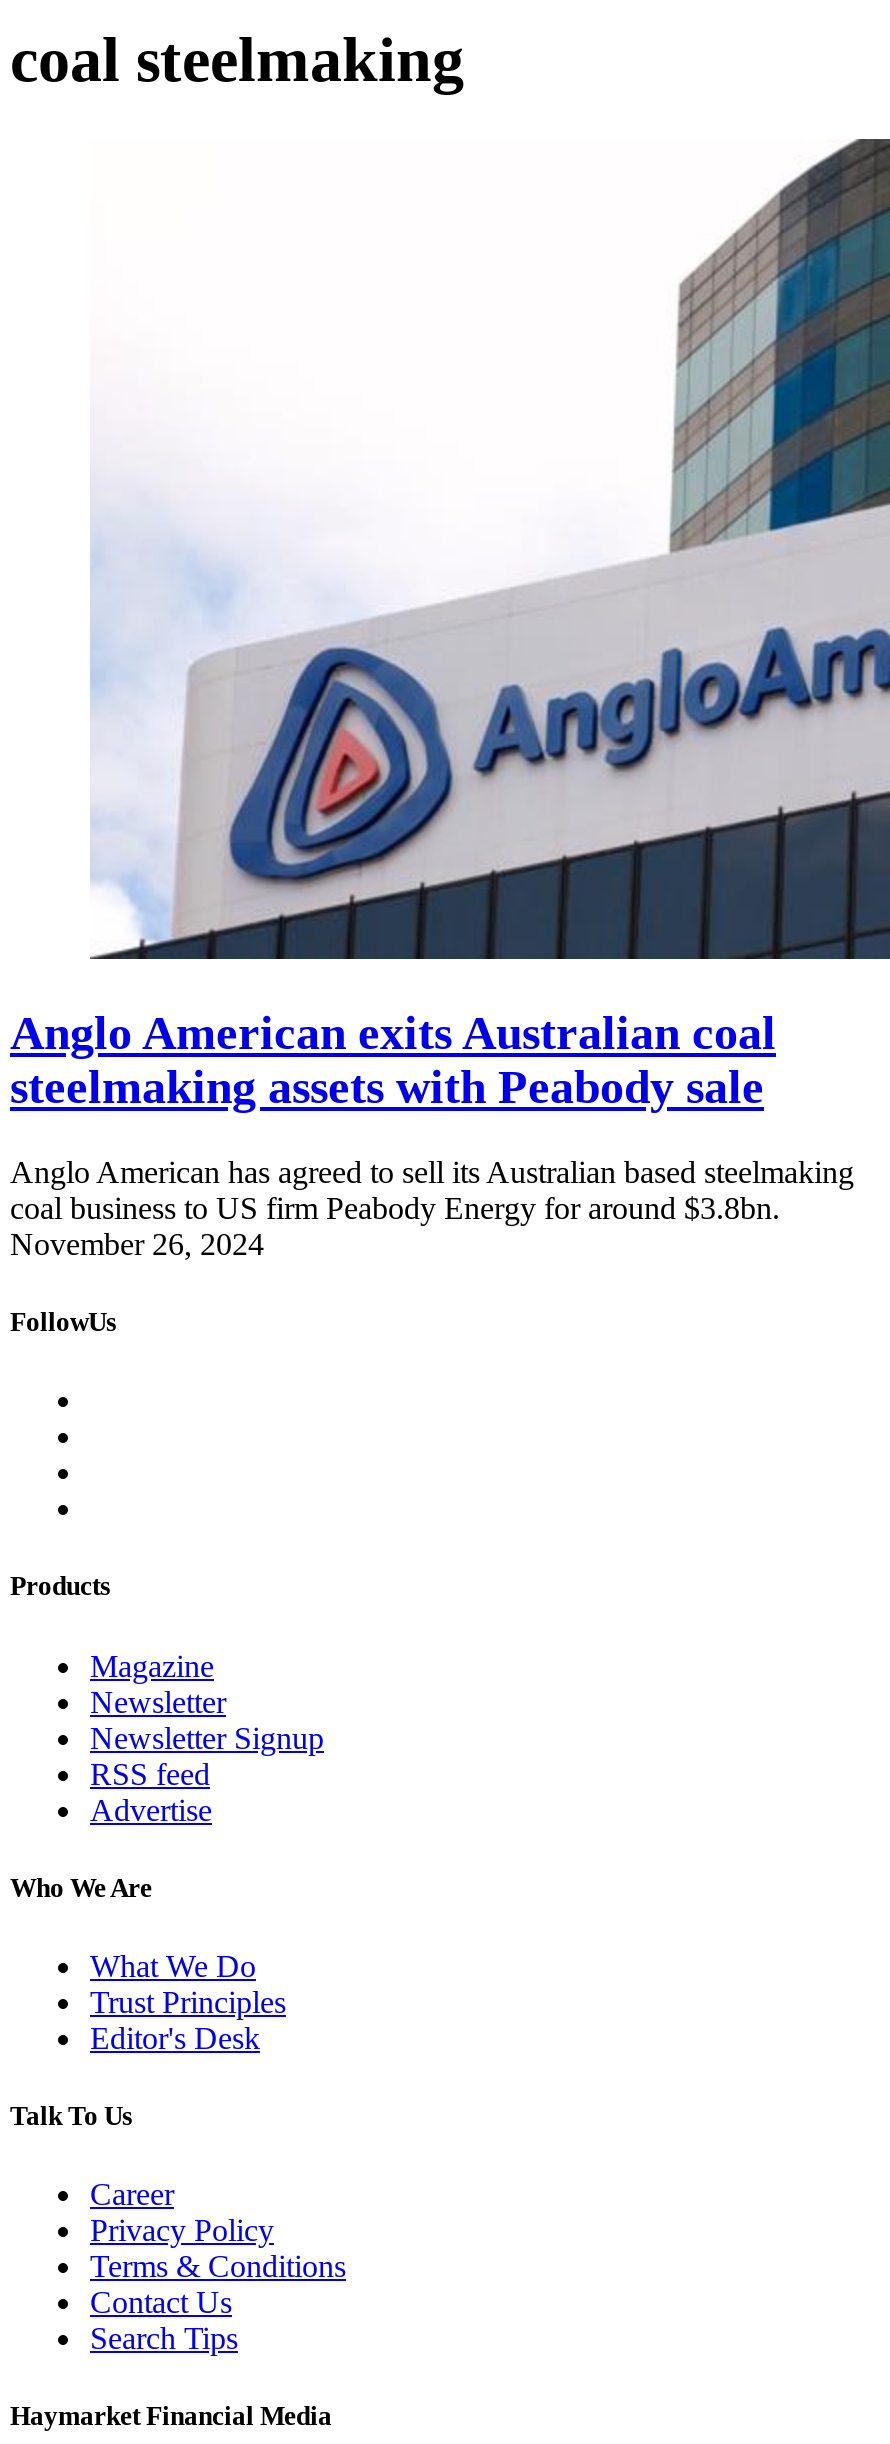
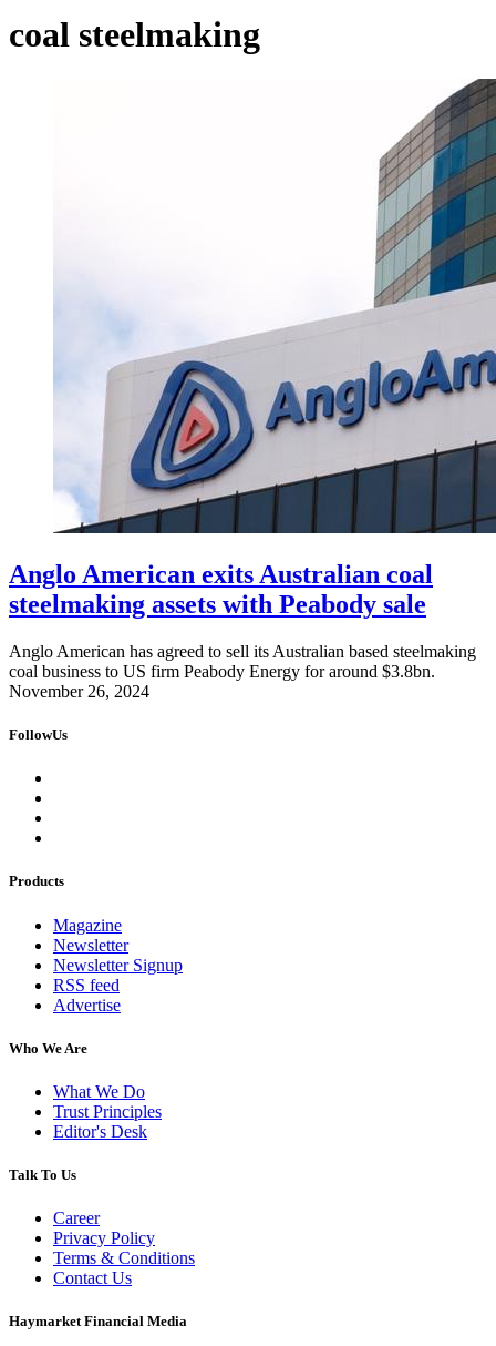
[90,2321,238,2355] Search Tips -> none

